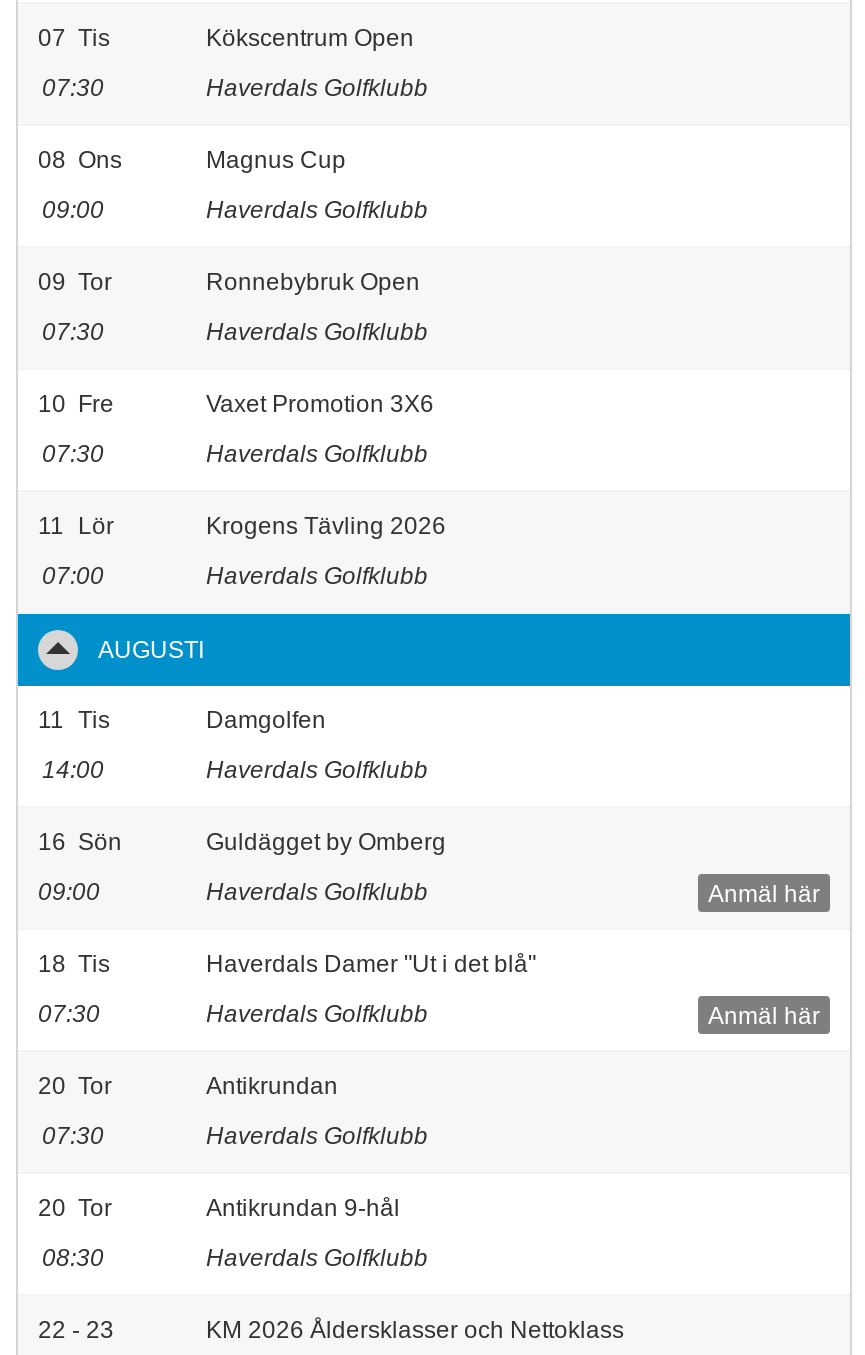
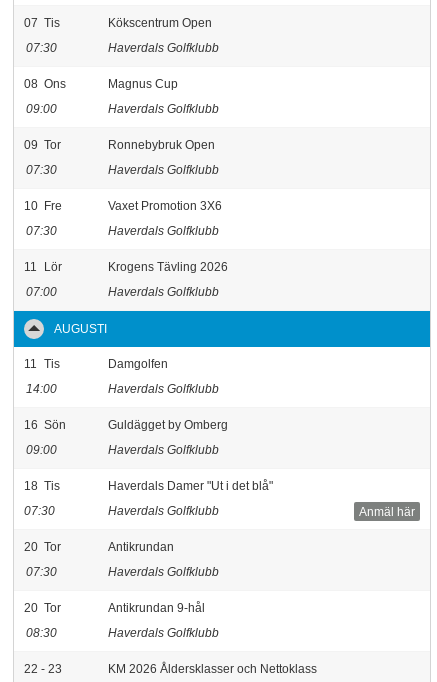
[708,880,820,908] Anmäl här -> none

